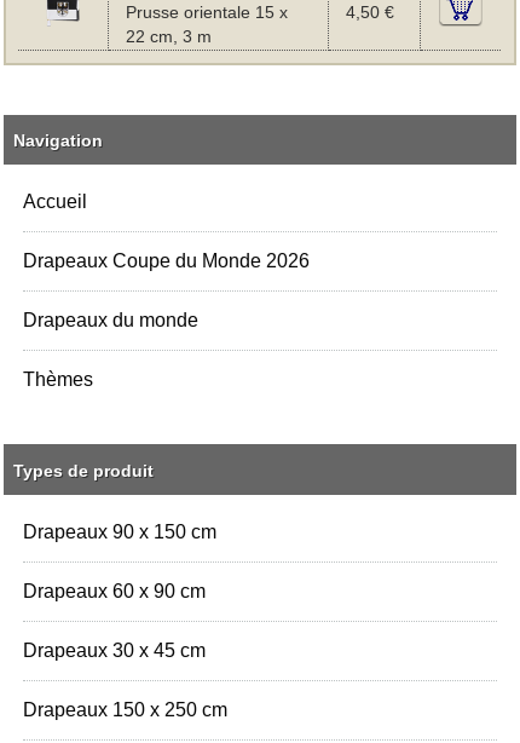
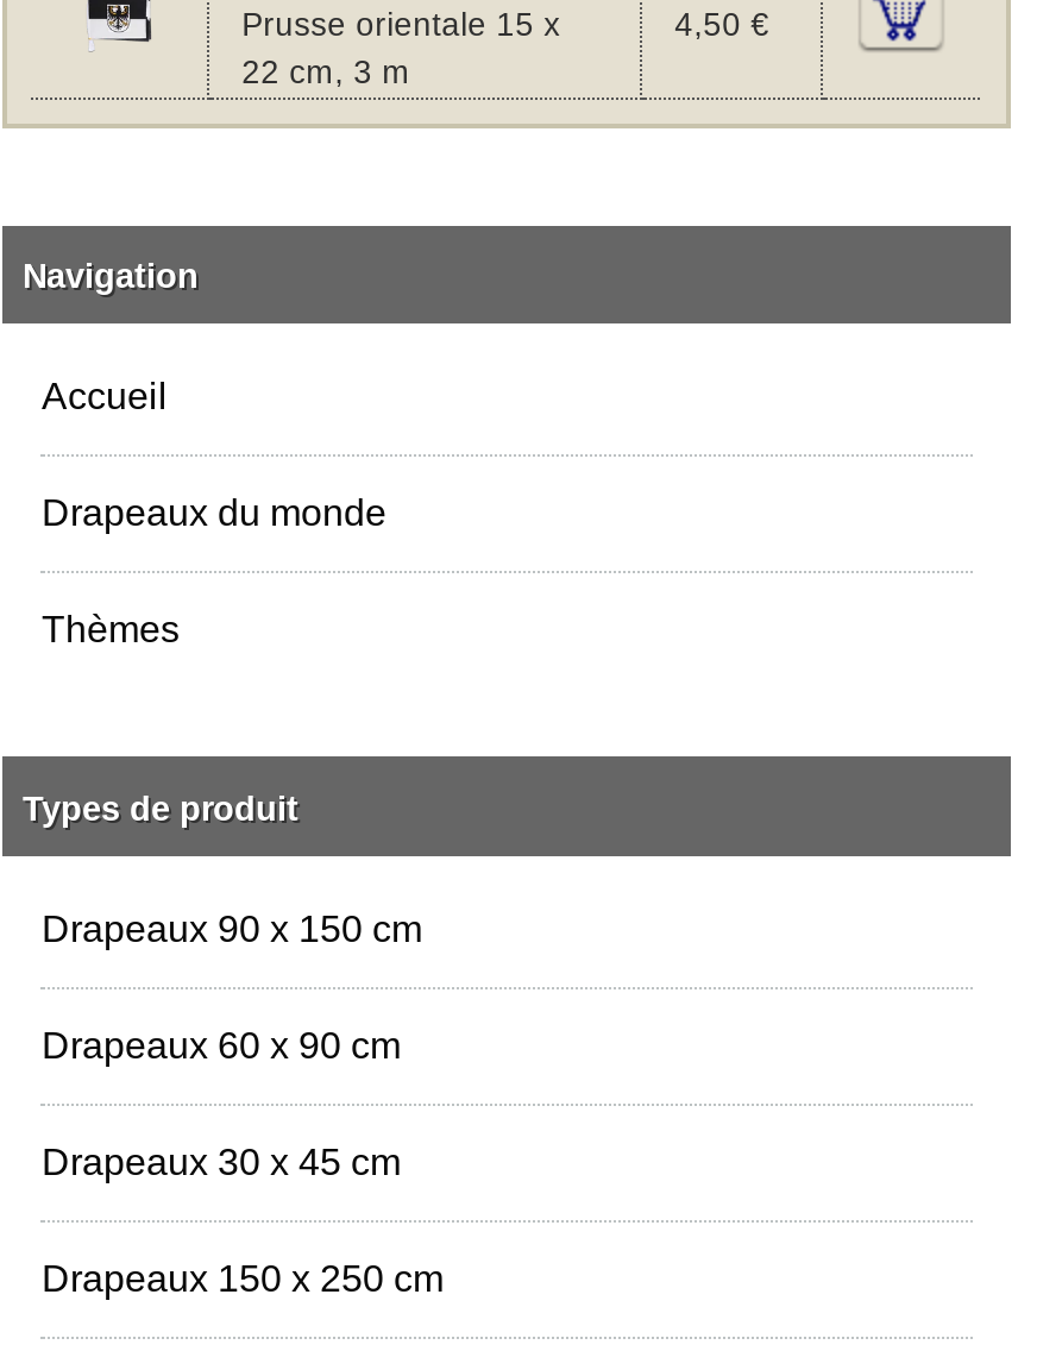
[24,251,310,271] Drapeaux Coupe du Monde 2026 -> none

